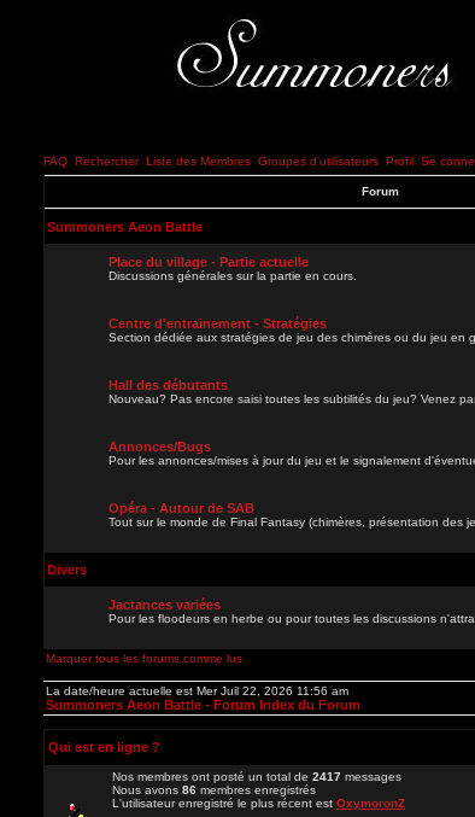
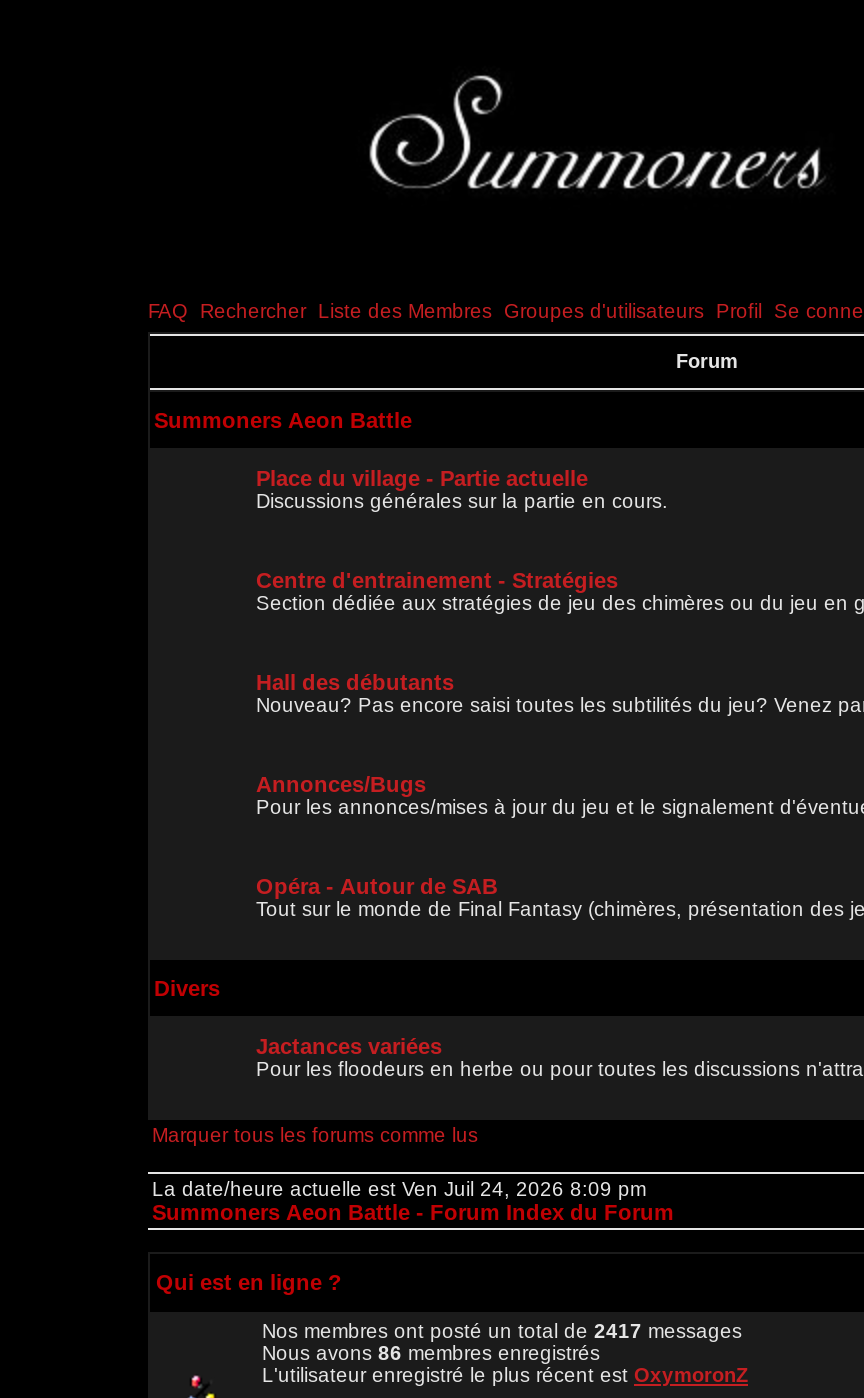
[46,684,348,698] La date/heure actuelle est Mer Juil 22, 2026 11:56 am -> [152,1178,646,1200] La date/heure actuelle est Ven Juil 24, 2026 8:09 pm

